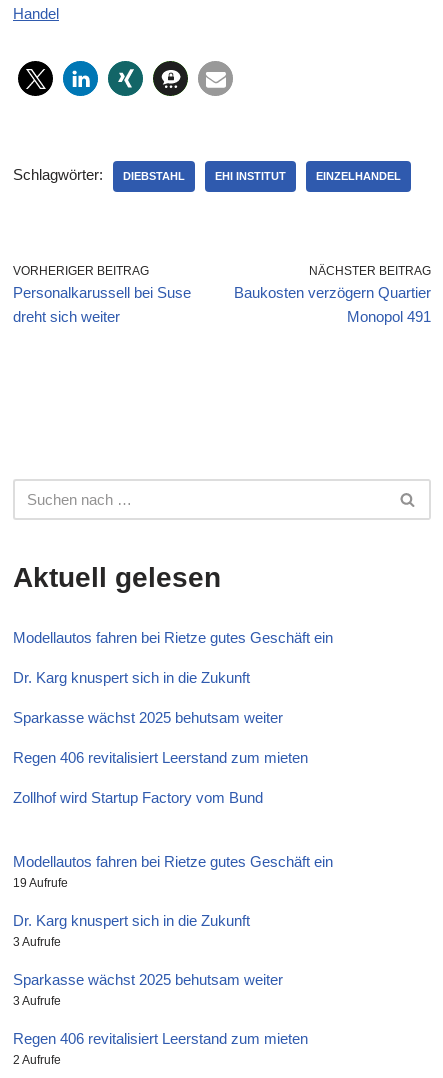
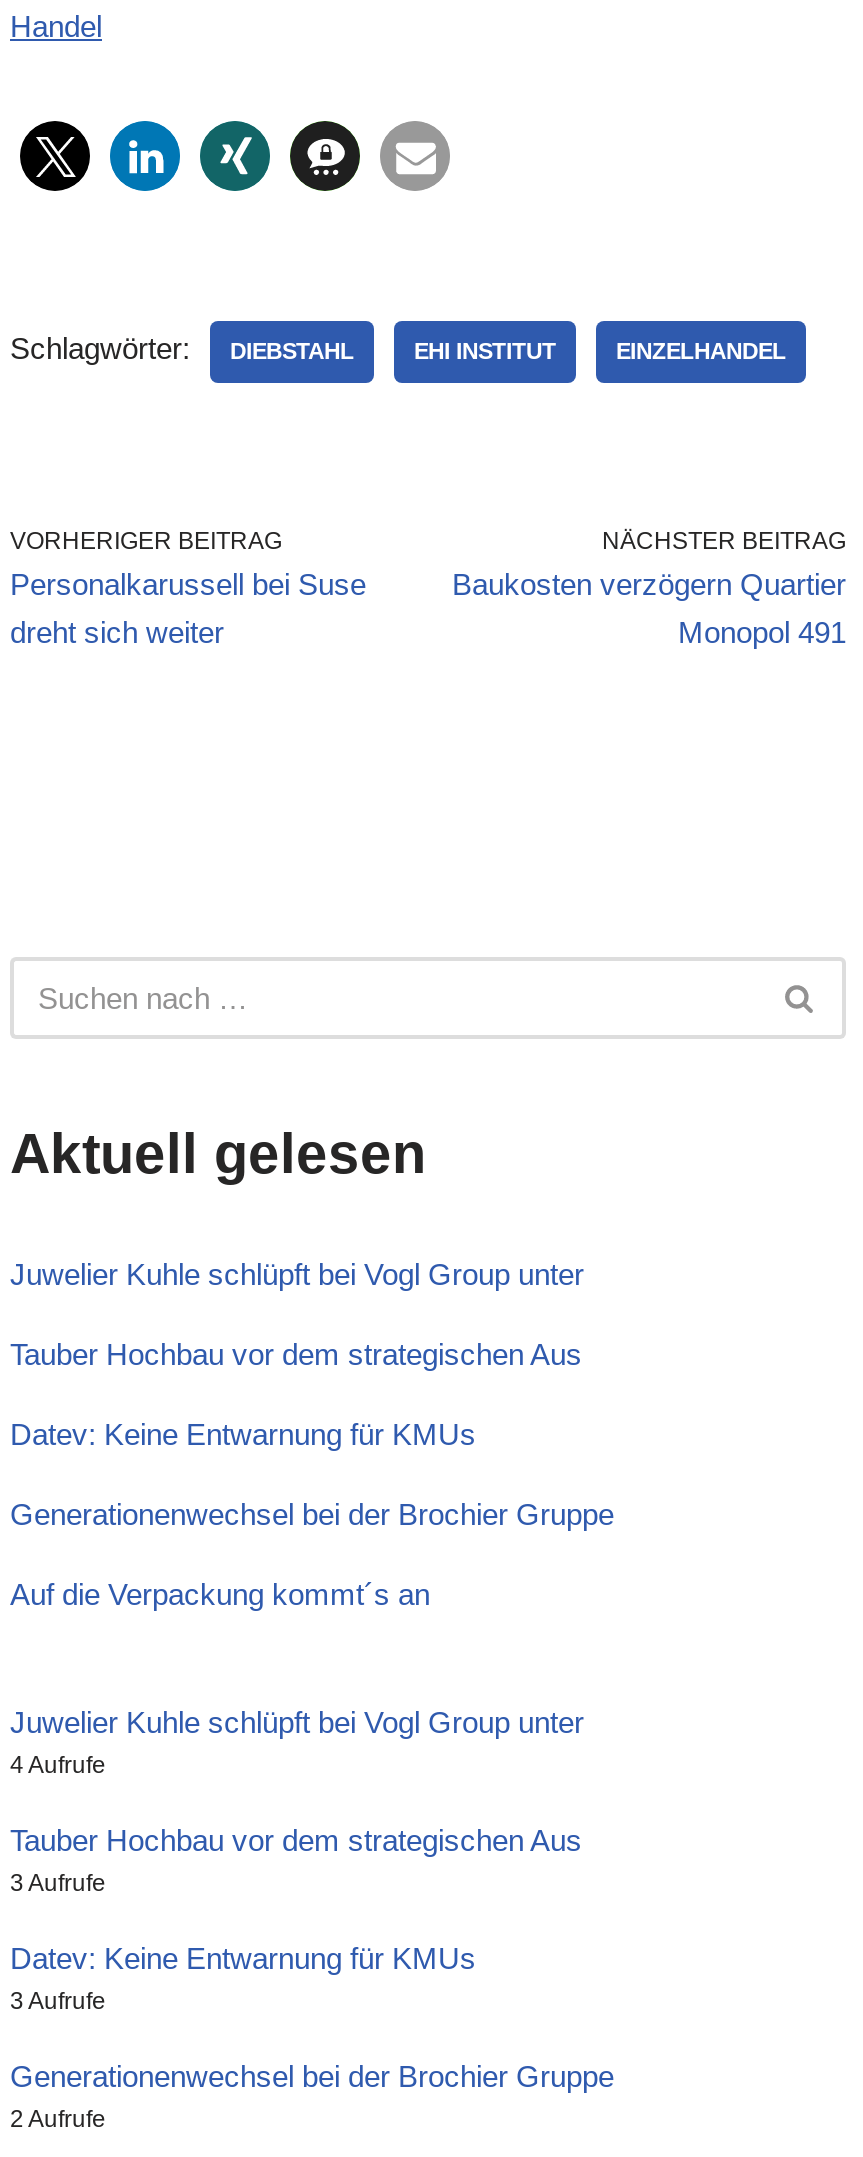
[13,629,333,646] Modellautos fahren bei Rietze gutes Geschäft ein -> [10,1257,584,1291] Juwelier Kuhle schlüpft bei Vogl Group unter
[13,669,250,686] Dr. Karg knuspert sich in die Zukunft -> [10,1337,582,1371] Tauber Hochbau vor dem strategischen Aus
[13,709,283,726] Sparkasse wächst 2025 behutsam weiter -> [10,1417,476,1451] Datev: Keine Entwarnung für KMUs
[13,749,308,766] Regen 406 revitalisiert Leerstand zum mieten -> [10,1497,614,1531] Generationenwechsel bei der Brochier Gruppe
[13,789,263,806] Zollhof wird Startup Factory vom Bund -> [10,1577,430,1611] Auf die Verpackung kommt´s an
[13,853,333,890] Modellautos fahren bei Rietze gutes Geschäft ein | 19 Aufrufe -> [10,1705,584,1779] Juwelier Kuhle schlüpft bei Vogl Group unter | 4 Aufrufe
[13,912,250,929] Dr. Karg knuspert sich in die Zukunft -> [10,1823,582,1857] Tauber Hochbau vor dem strategischen Aus
[13,971,283,988] Sparkasse wächst 2025 behutsam weiter -> [10,1941,476,1975] Datev: Keine Entwarnung für KMUs
[13,1030,308,1047] Regen 406 revitalisiert Leerstand zum mieten -> [10,2059,614,2093] Generationenwechsel bei der Brochier Gruppe

